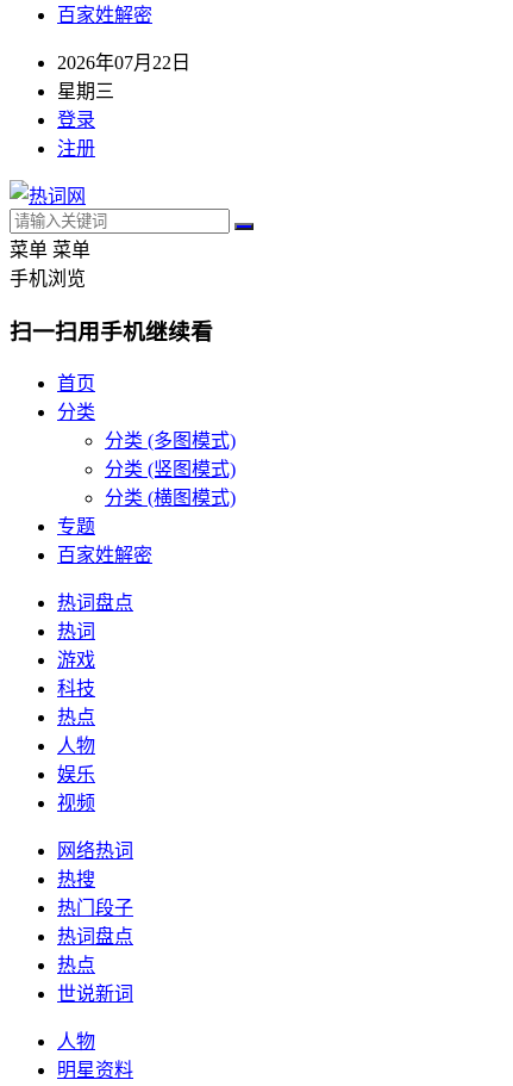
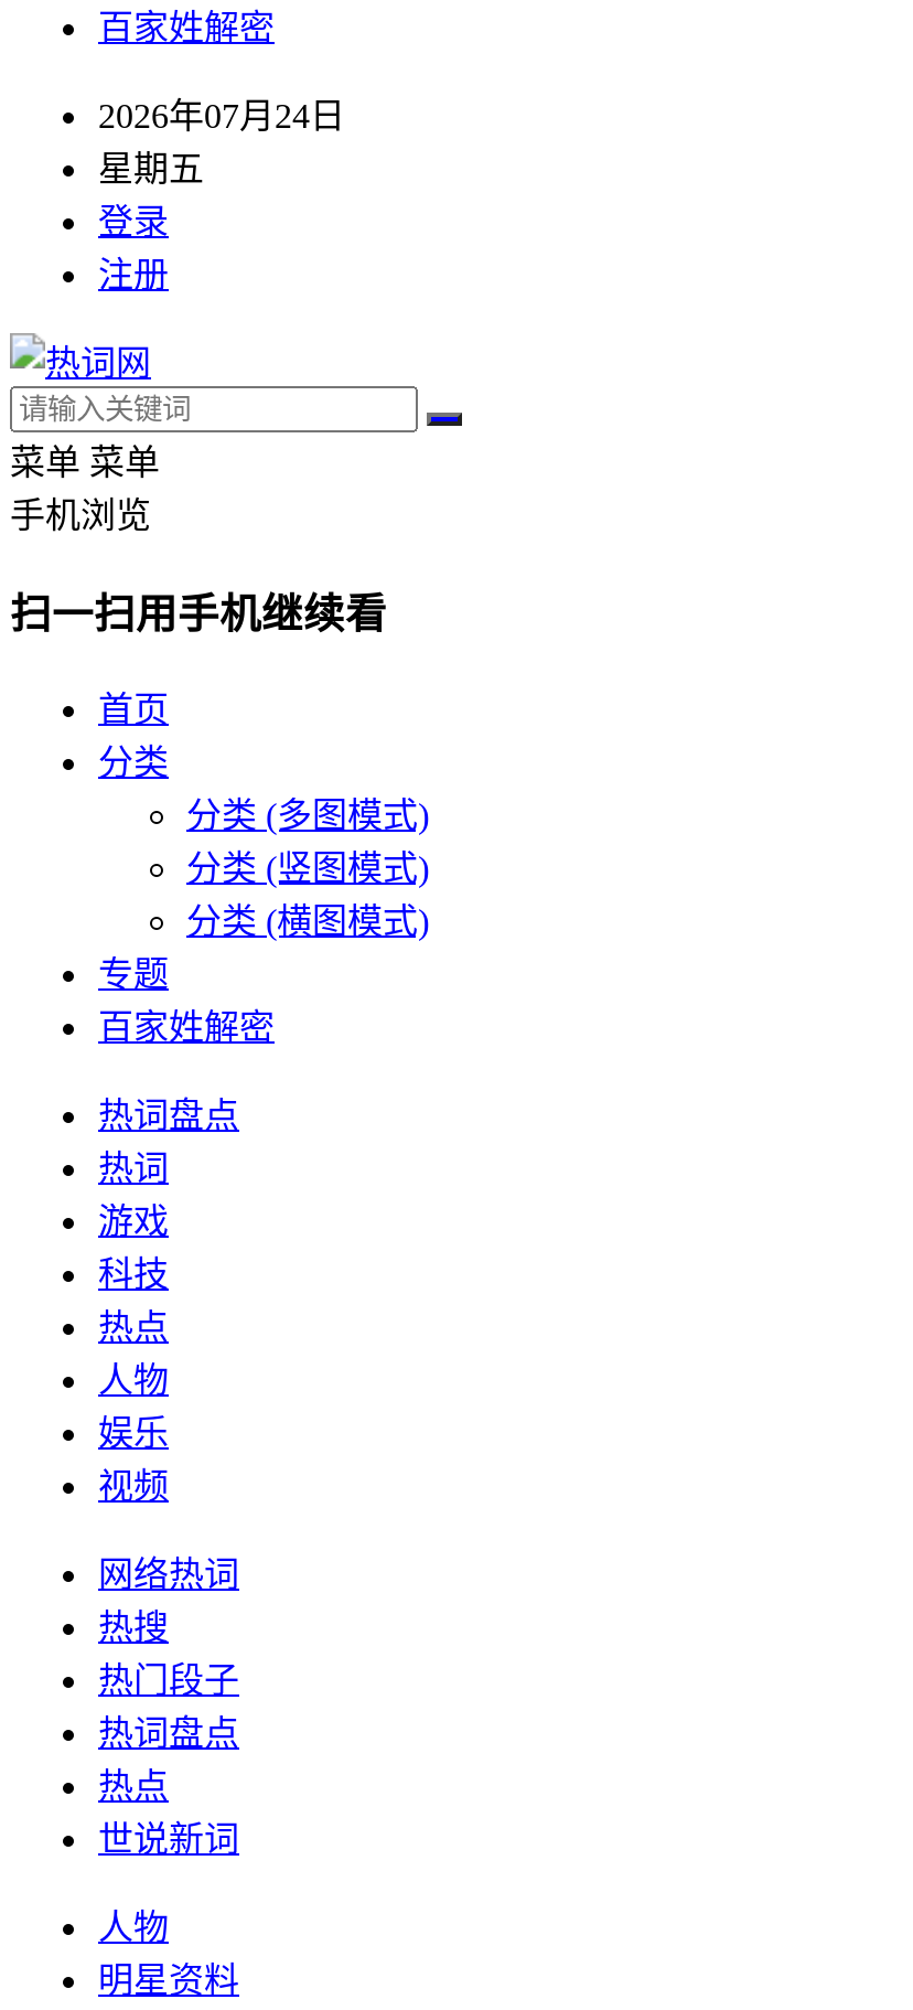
[57,52,190,73] 2026年07月22日 -> [98,97,345,135] 2026年07月24日
[57,81,114,101] 星期三 -> [98,150,204,188] 星期五

